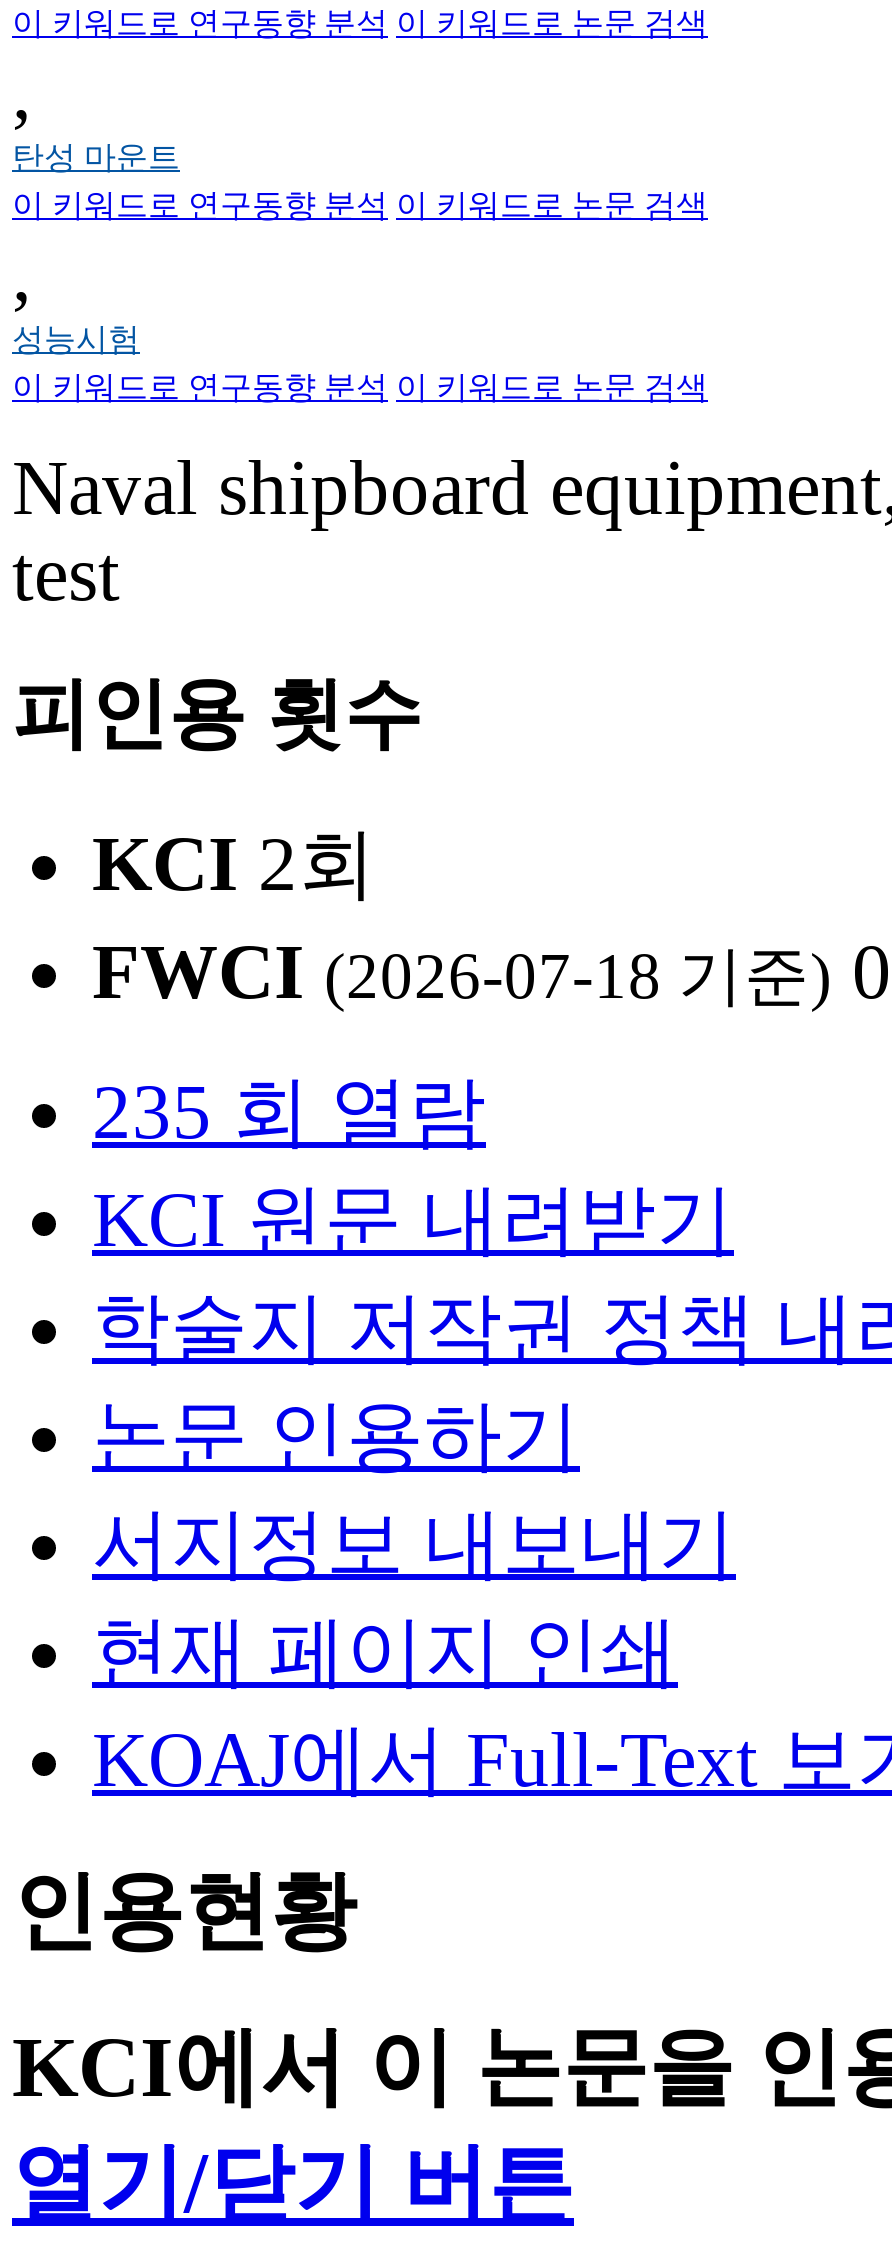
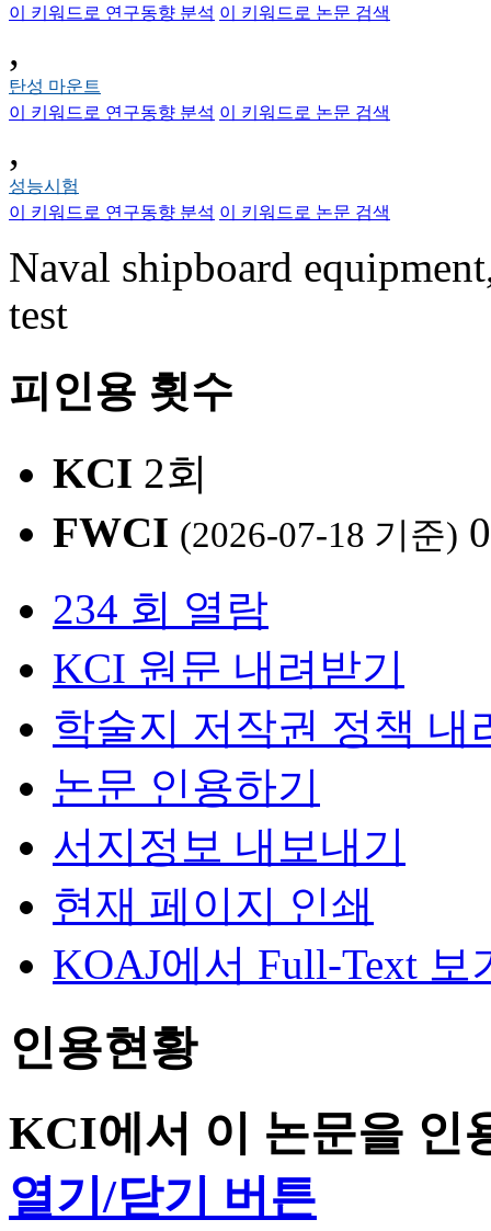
[92,1068,486,1154] 235 회 열람 -> [53,585,269,632] 234 회 열람

